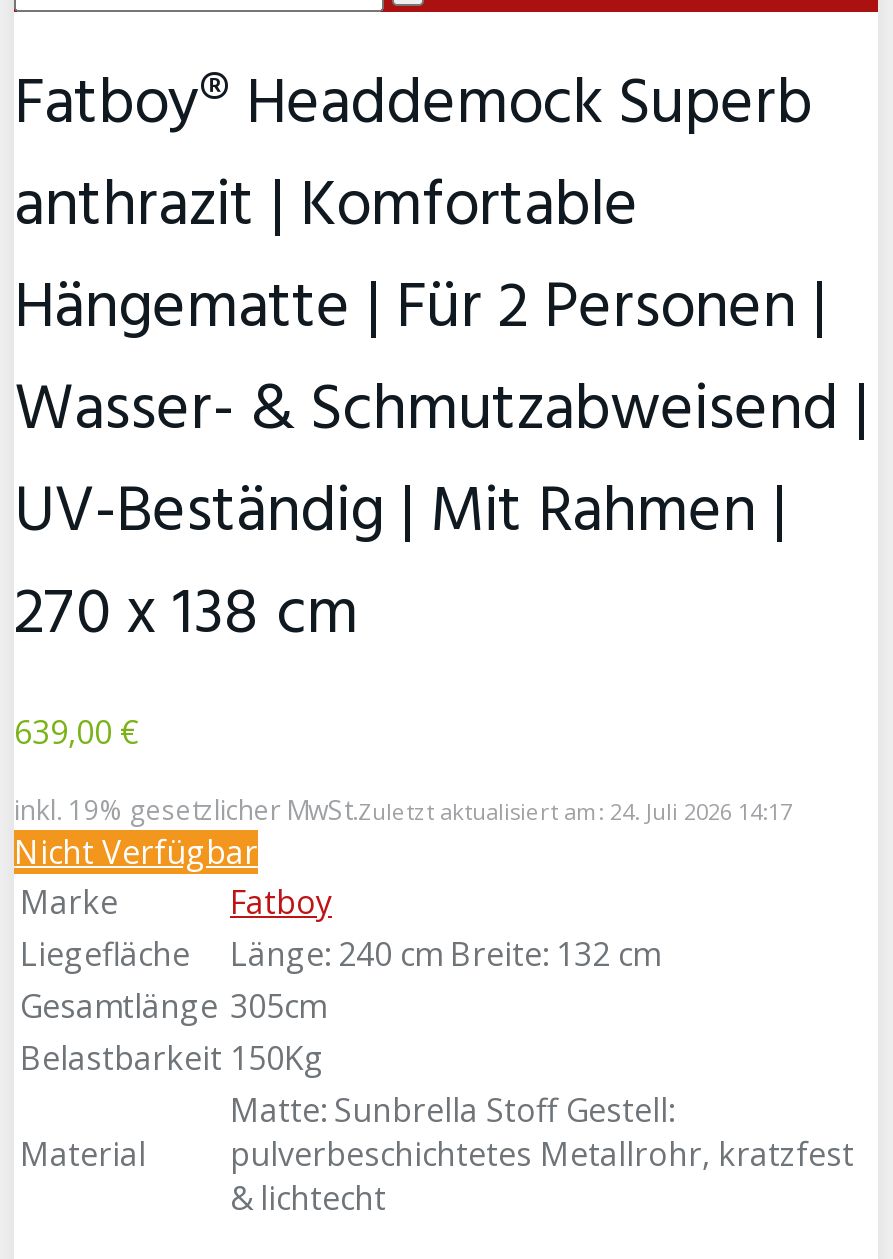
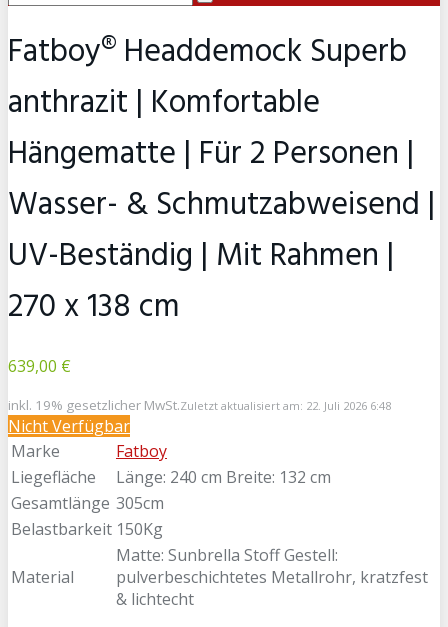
[14,792,792,828] inkl. 19% gesetzlicher MwSt.Zuletzt aktualisiert am: 24. Juli 2026 14:17 -> [8,396,391,414] inkl. 19% gesetzlicher MwSt.Zuletzt aktualisiert am: 22. Juli 2026 6:48

